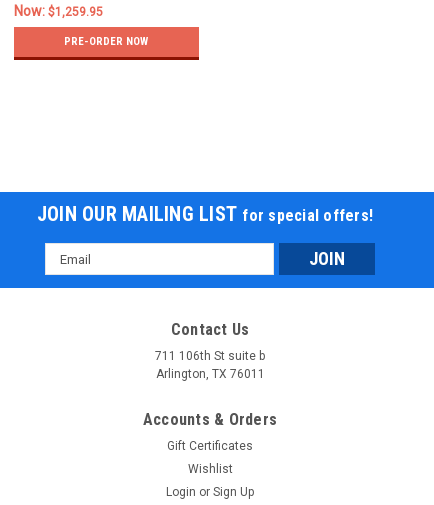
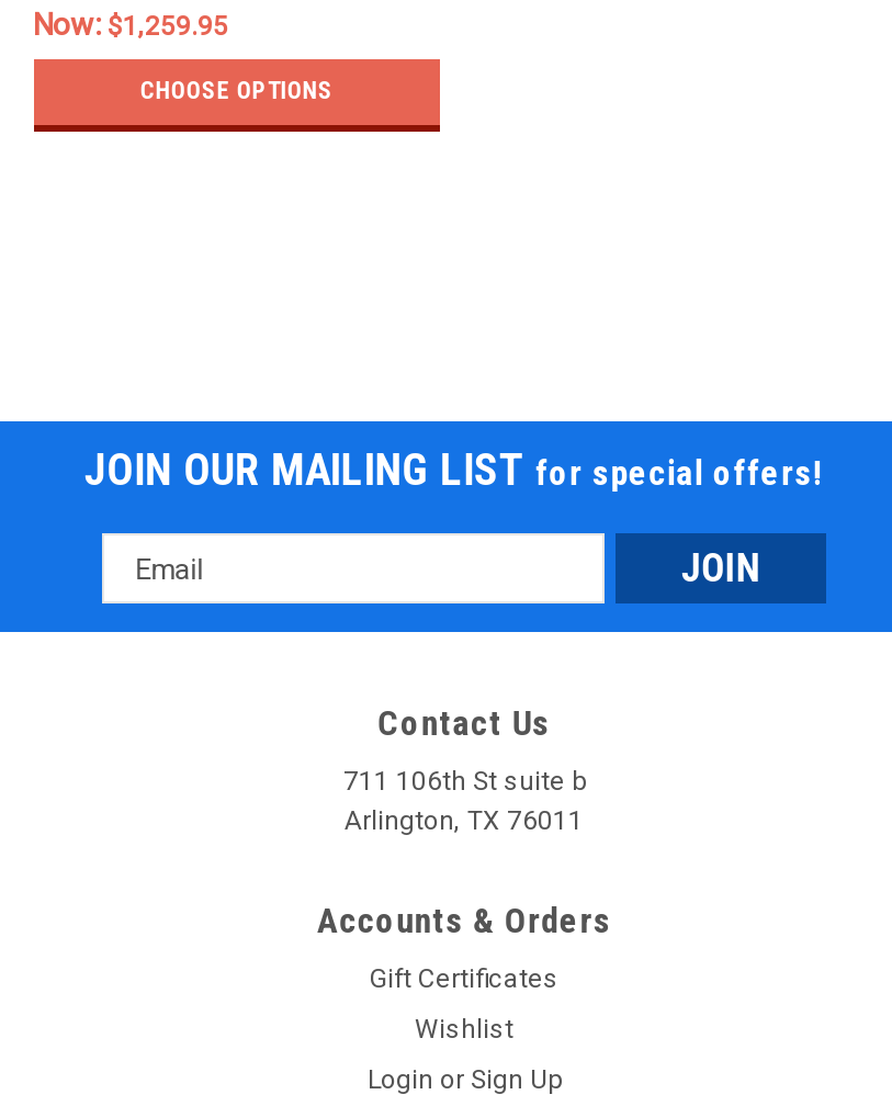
[64,35,148,48] PRE-ORDER NOW -> [140,76,333,105] CHOOSE OPTIONS

